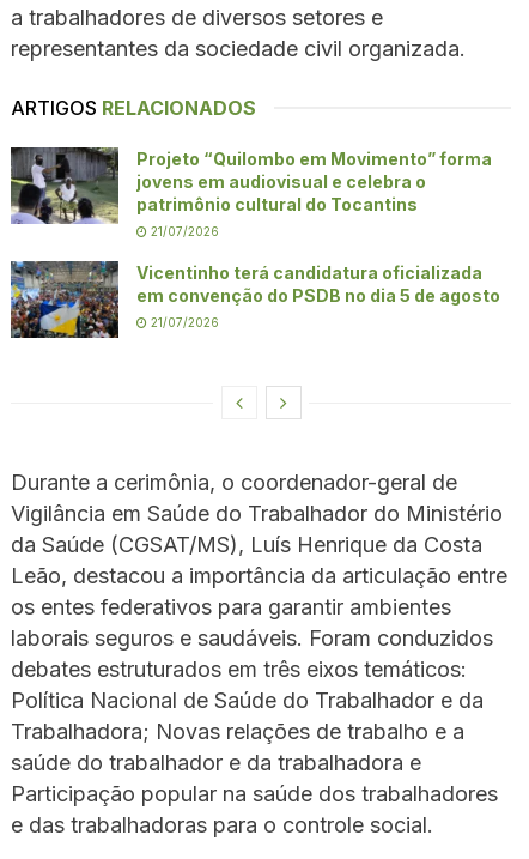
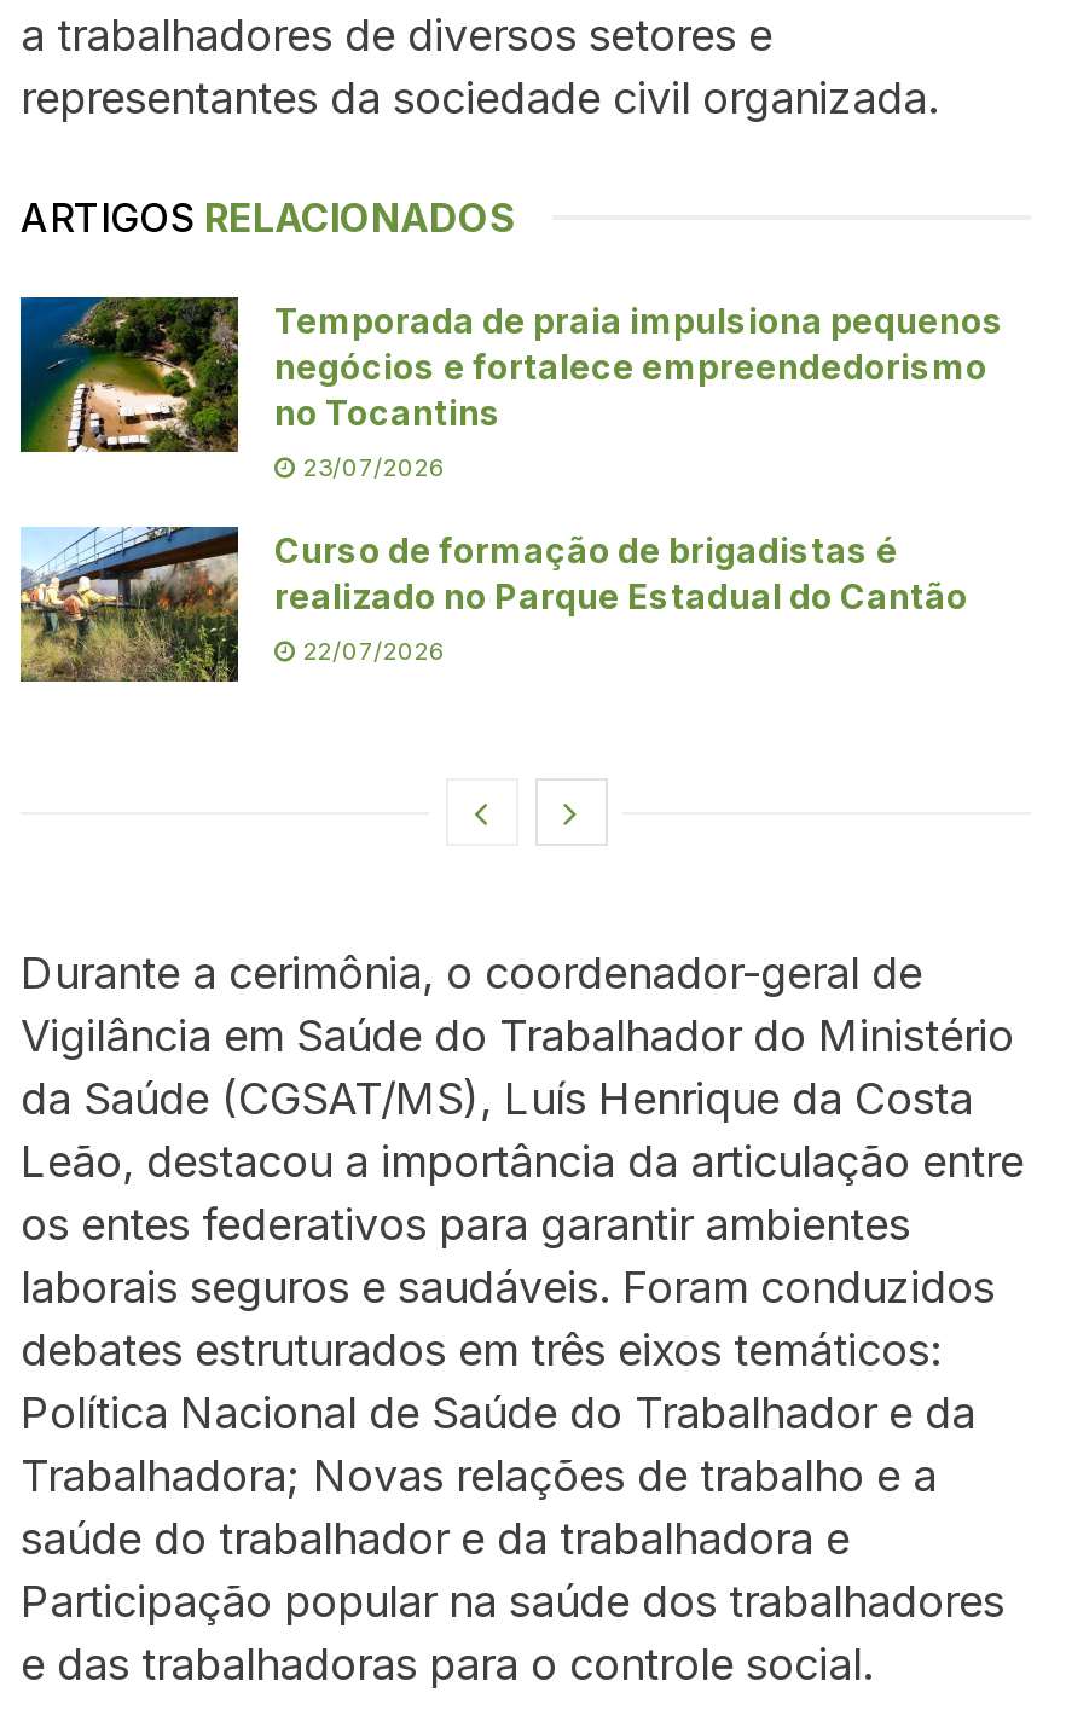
[10,146,492,225] [image] | Projeto “Quilombo em Movimento” forma | jovens em audiovisual e celebra o | patrimônio cultural do Tocantins -> [18,295,1004,454] [image] | Temporada de praia impulsiona pequenos | negócios e fortalece empreendedorismo | no Tocantins
[147,224,219,238] 21/07/2026 -> [296,451,446,481] 23/07/2026
[10,260,500,339] [image] | Vicentinho terá candidatura oficializada | em convenção do PSDB no dia 5 de agosto -> [18,527,968,682] [image] | Curso de formação de brigadistas é | realizado no Parque Estadual do Cantão
[147,315,219,329] 21/07/2026 -> [296,635,446,664] 22/07/2026

